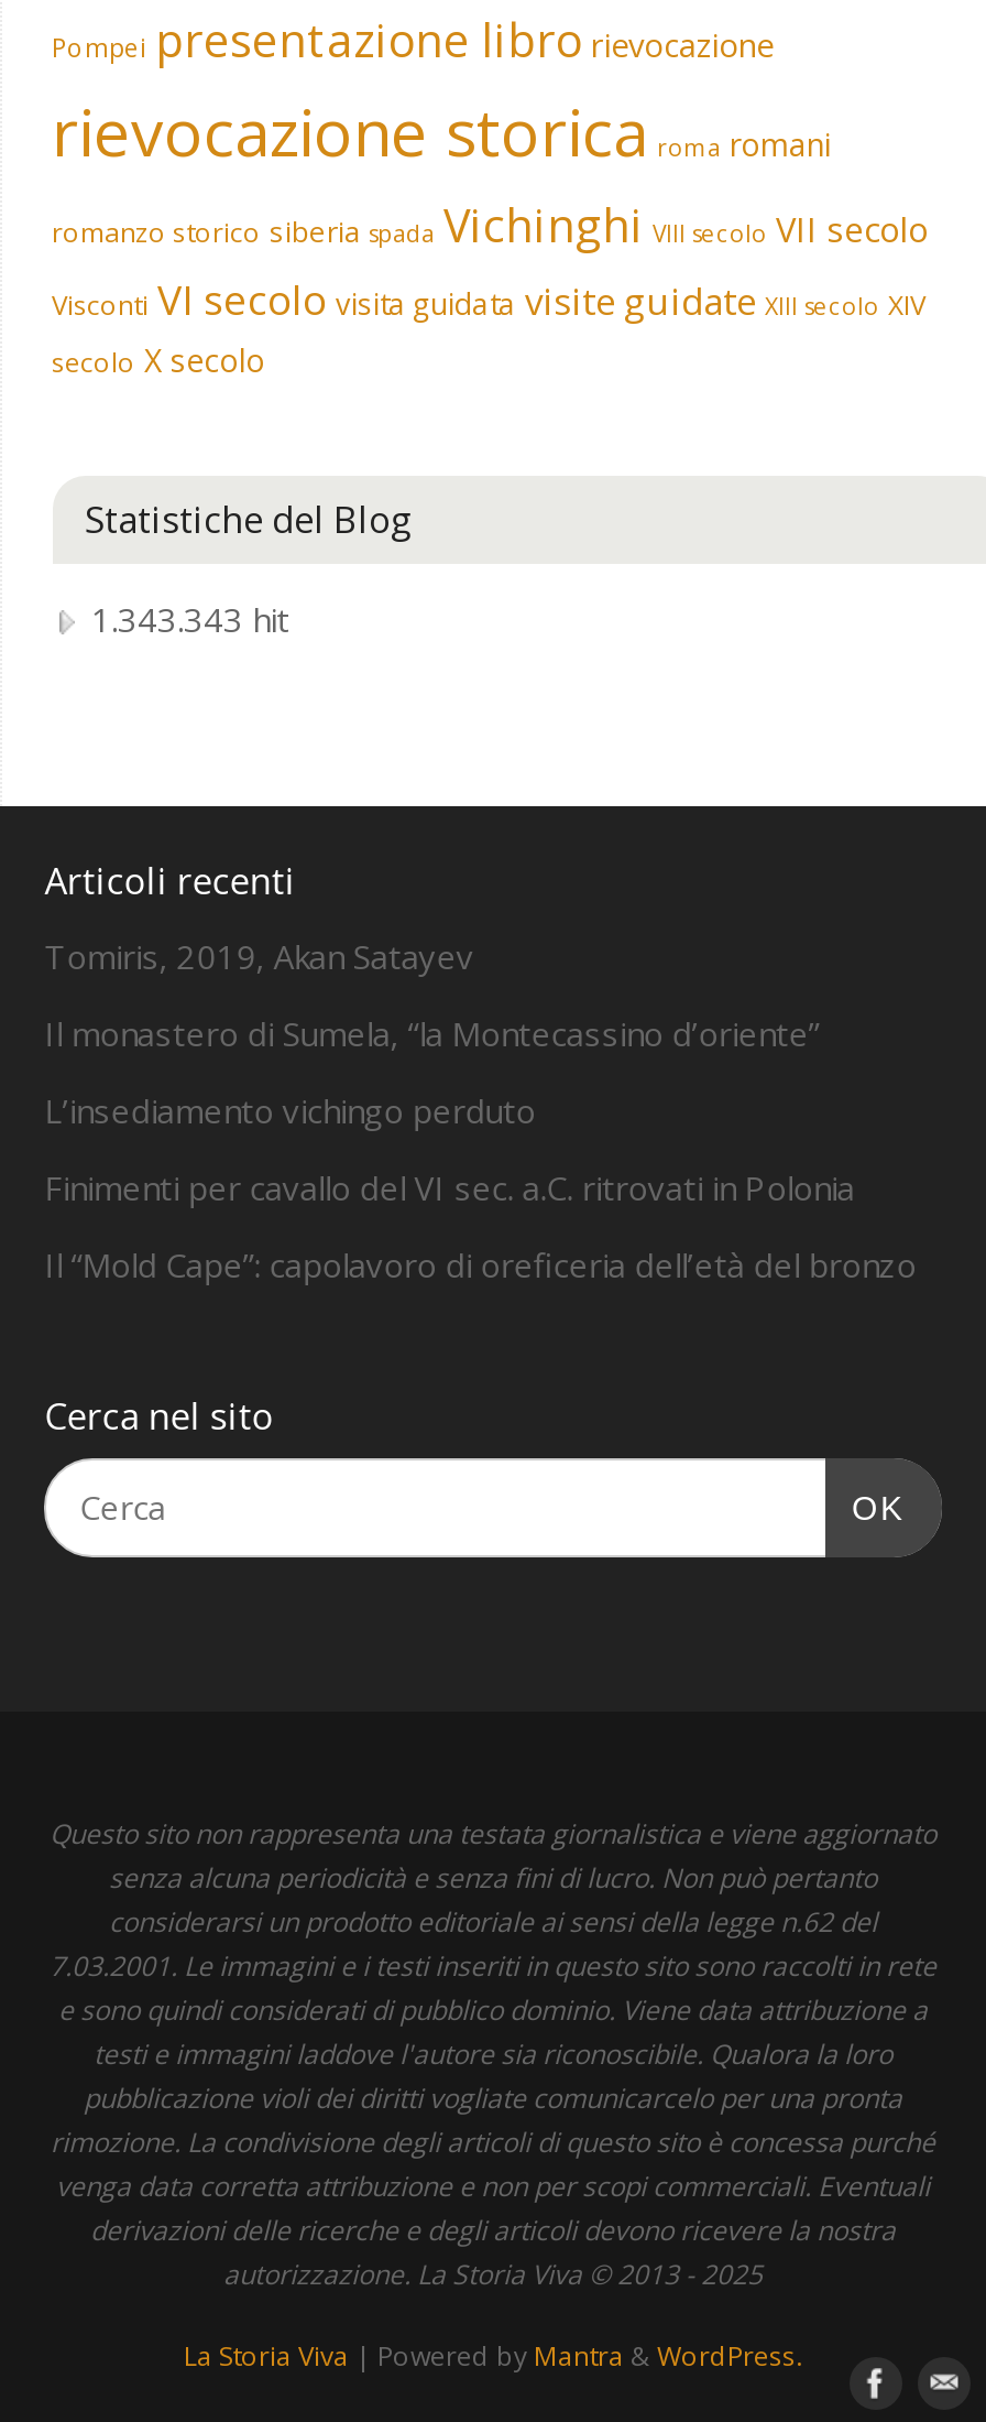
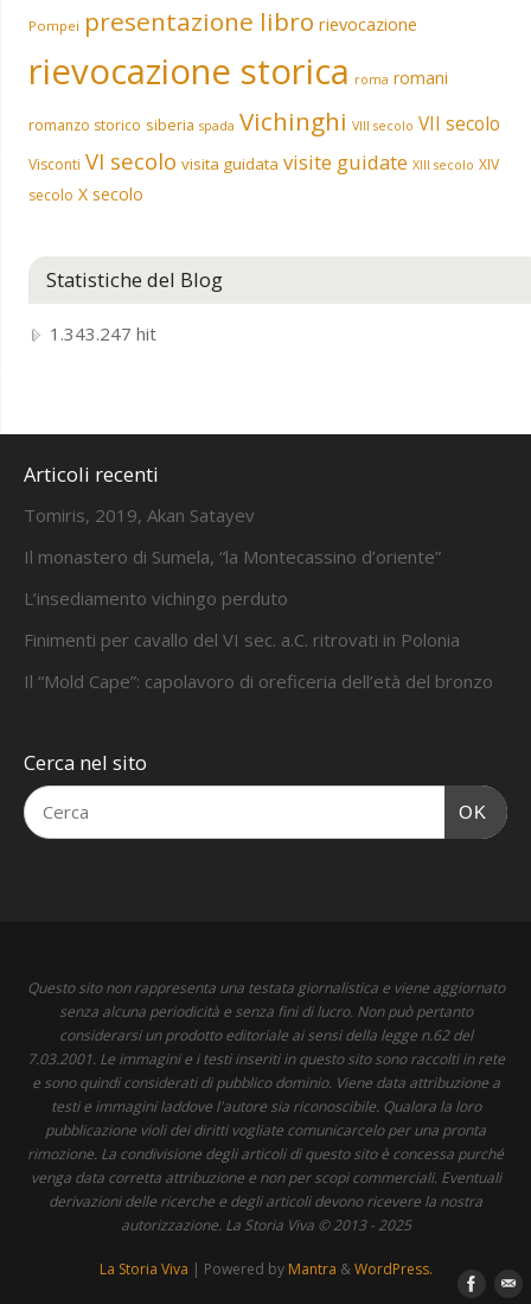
[91,597,289,641] 1.343.343 hit -> [49,321,156,345] 1.343.247 hit

